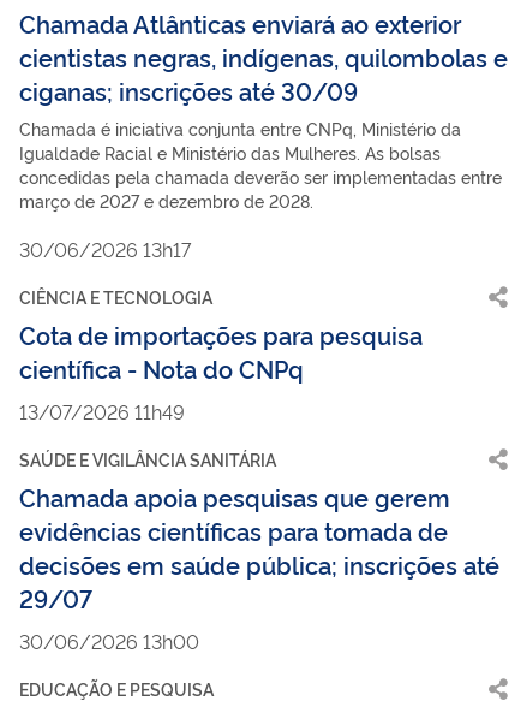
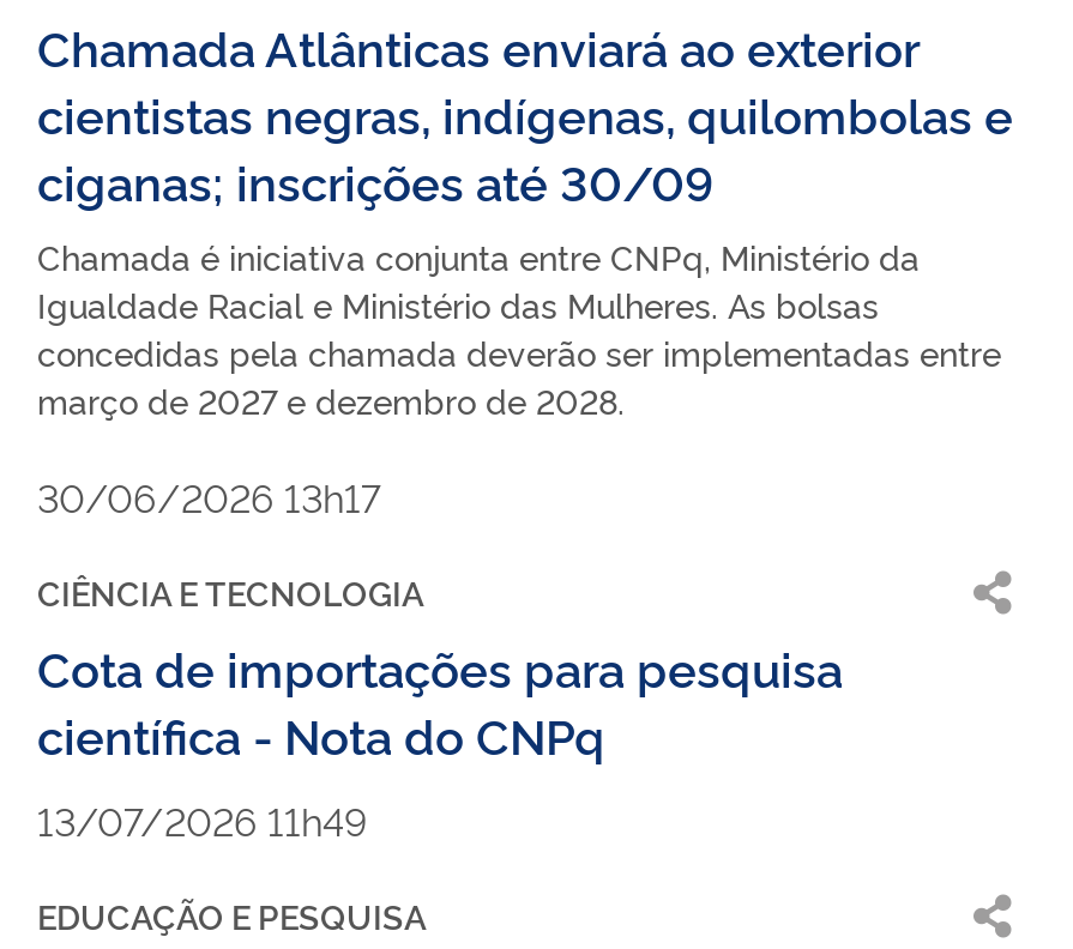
[19,448,499,654] SAÚDE E VIGILÂNCIA SANITÁRIA | Chamada apoia pesquisas que gerem | evidências científicas para tomada de | decisões em saúde pública; inscrições até | 29/07 | 30/06/2026 13h00 -> none

